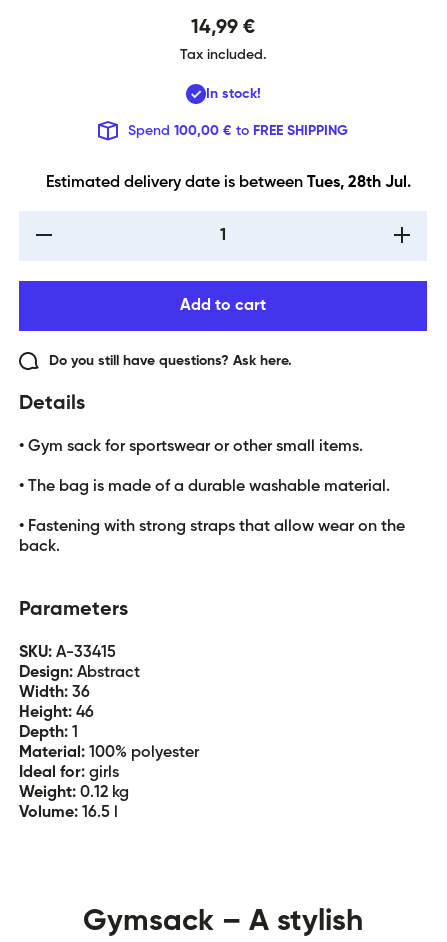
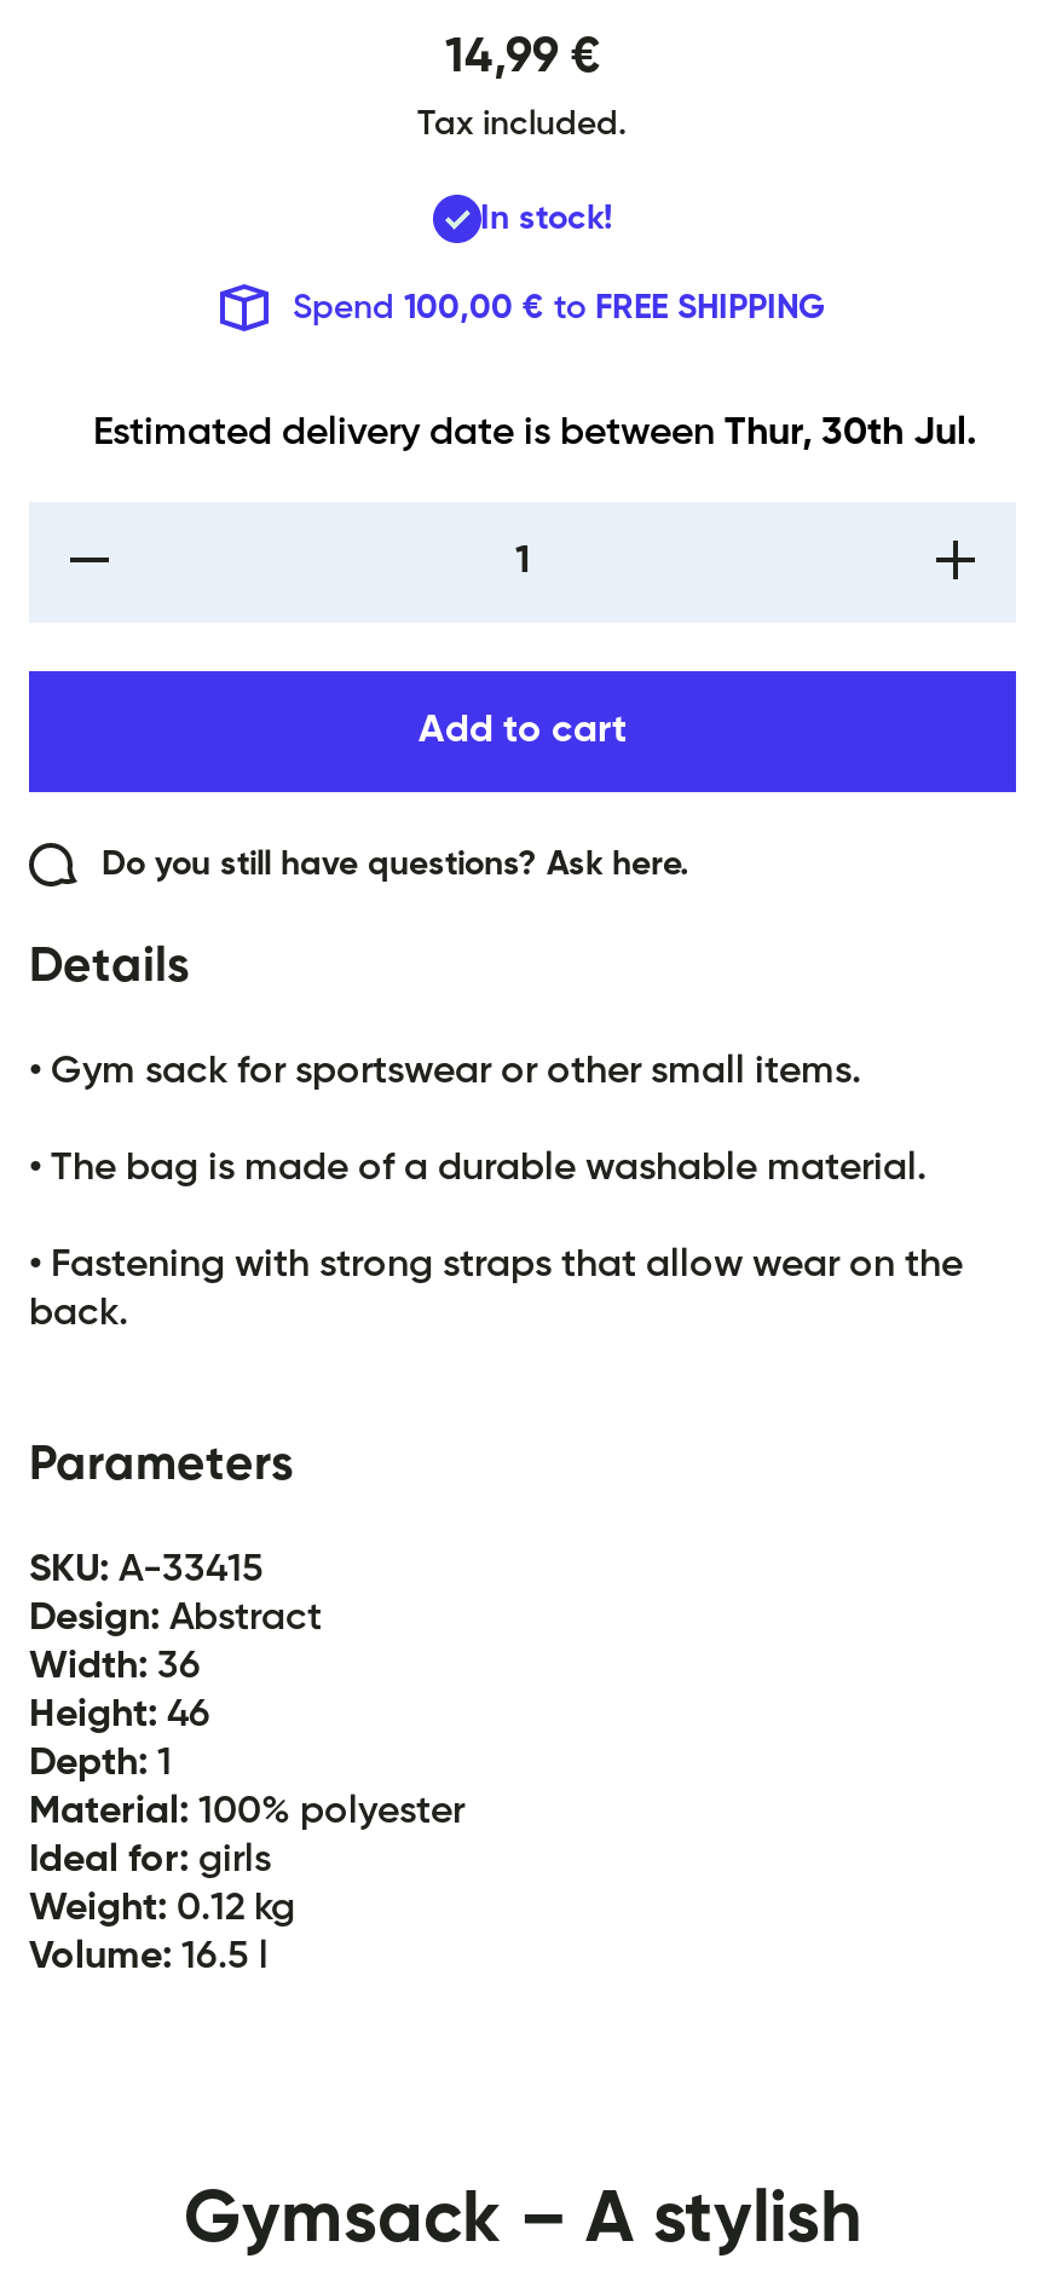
[45,175,410,191] Estimated delivery date is between Tues, 28th Jul. -> [93,414,976,453] Estimated delivery date is between Thur, 30th Jul.

